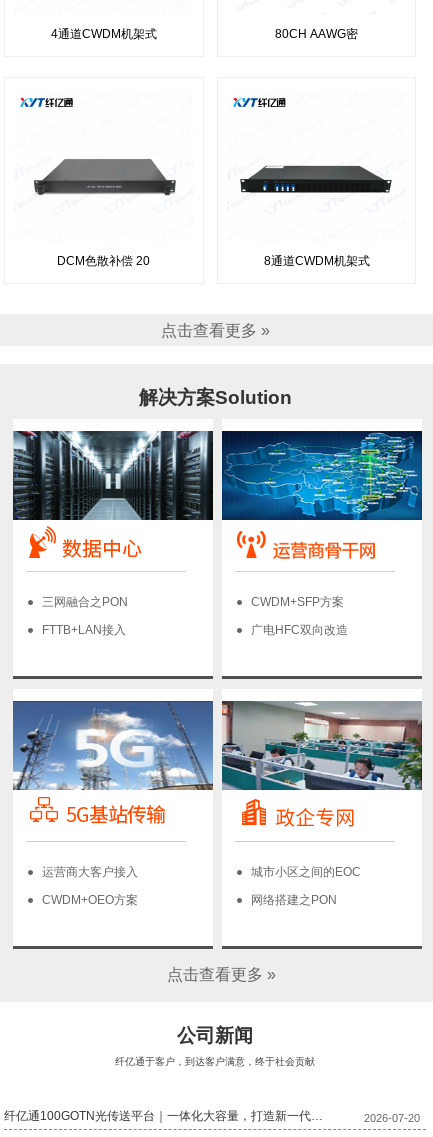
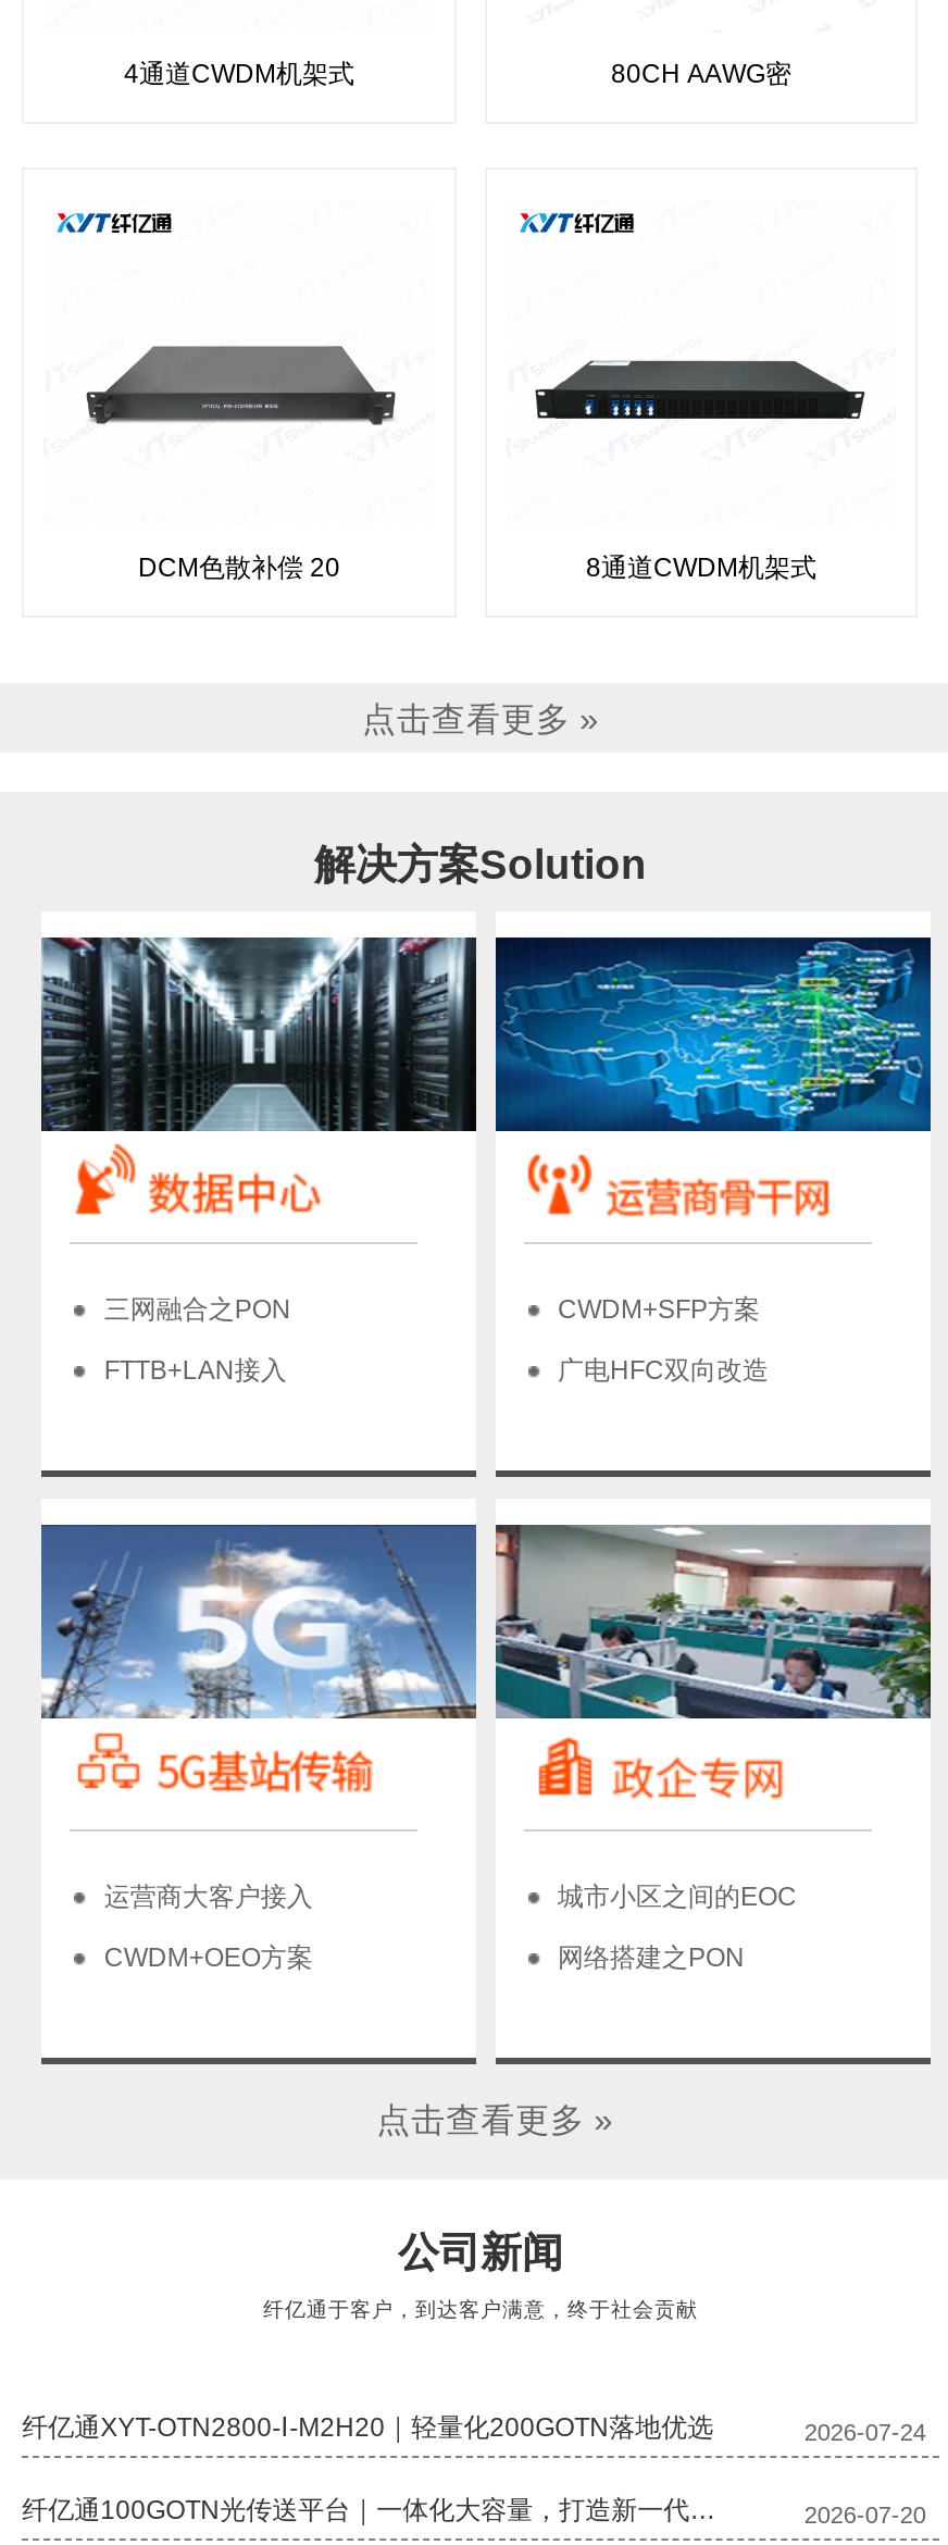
none -> [22,2412,926,2445] 纤亿通XYT-OTN2800-Ⅰ-M2H20｜轻量化200GOTN落地优选 | 2026-07-24

